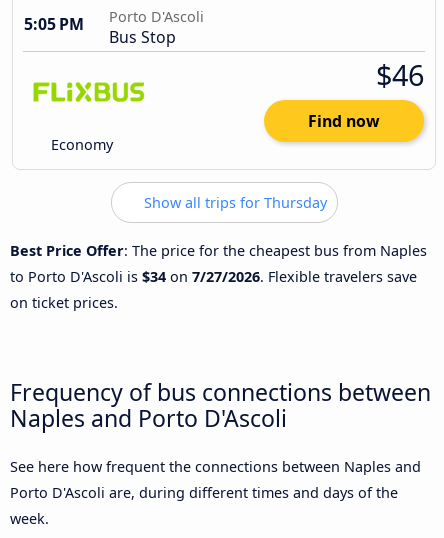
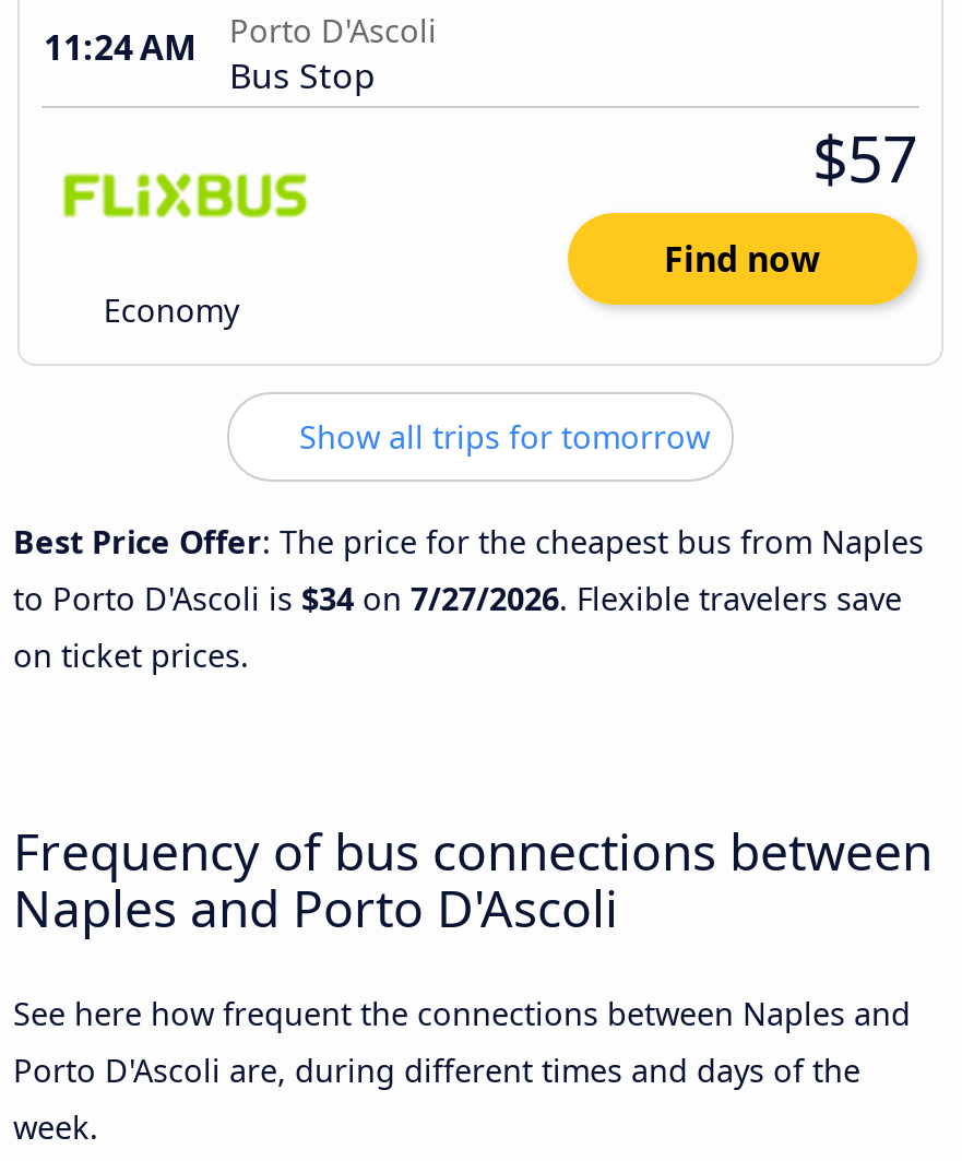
[24,7,204,35] 5:05 PM Porto D'Ascoli -> [44,10,437,71] 11:24 AM Porto D'Ascoli
[376,55,424,94] $46 -> [812,115,917,200] $57
[139,193,326,212] Show all trips for Thursday -> [290,417,710,458] Show all trips for tomorrow

